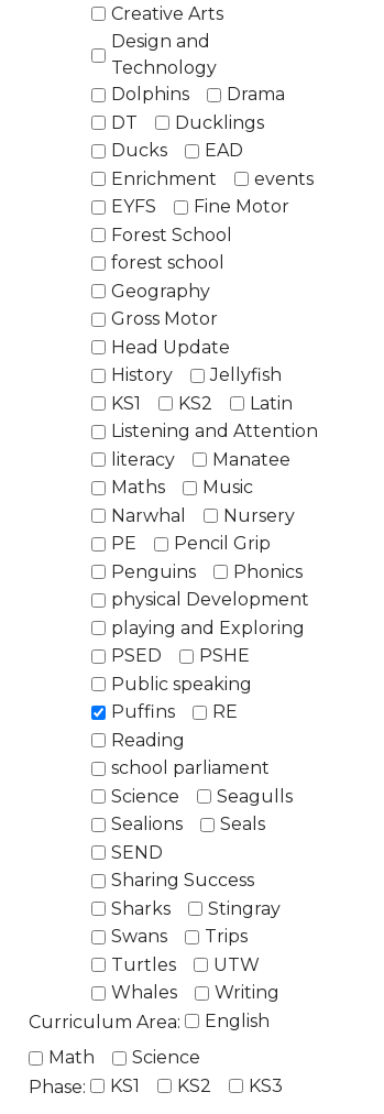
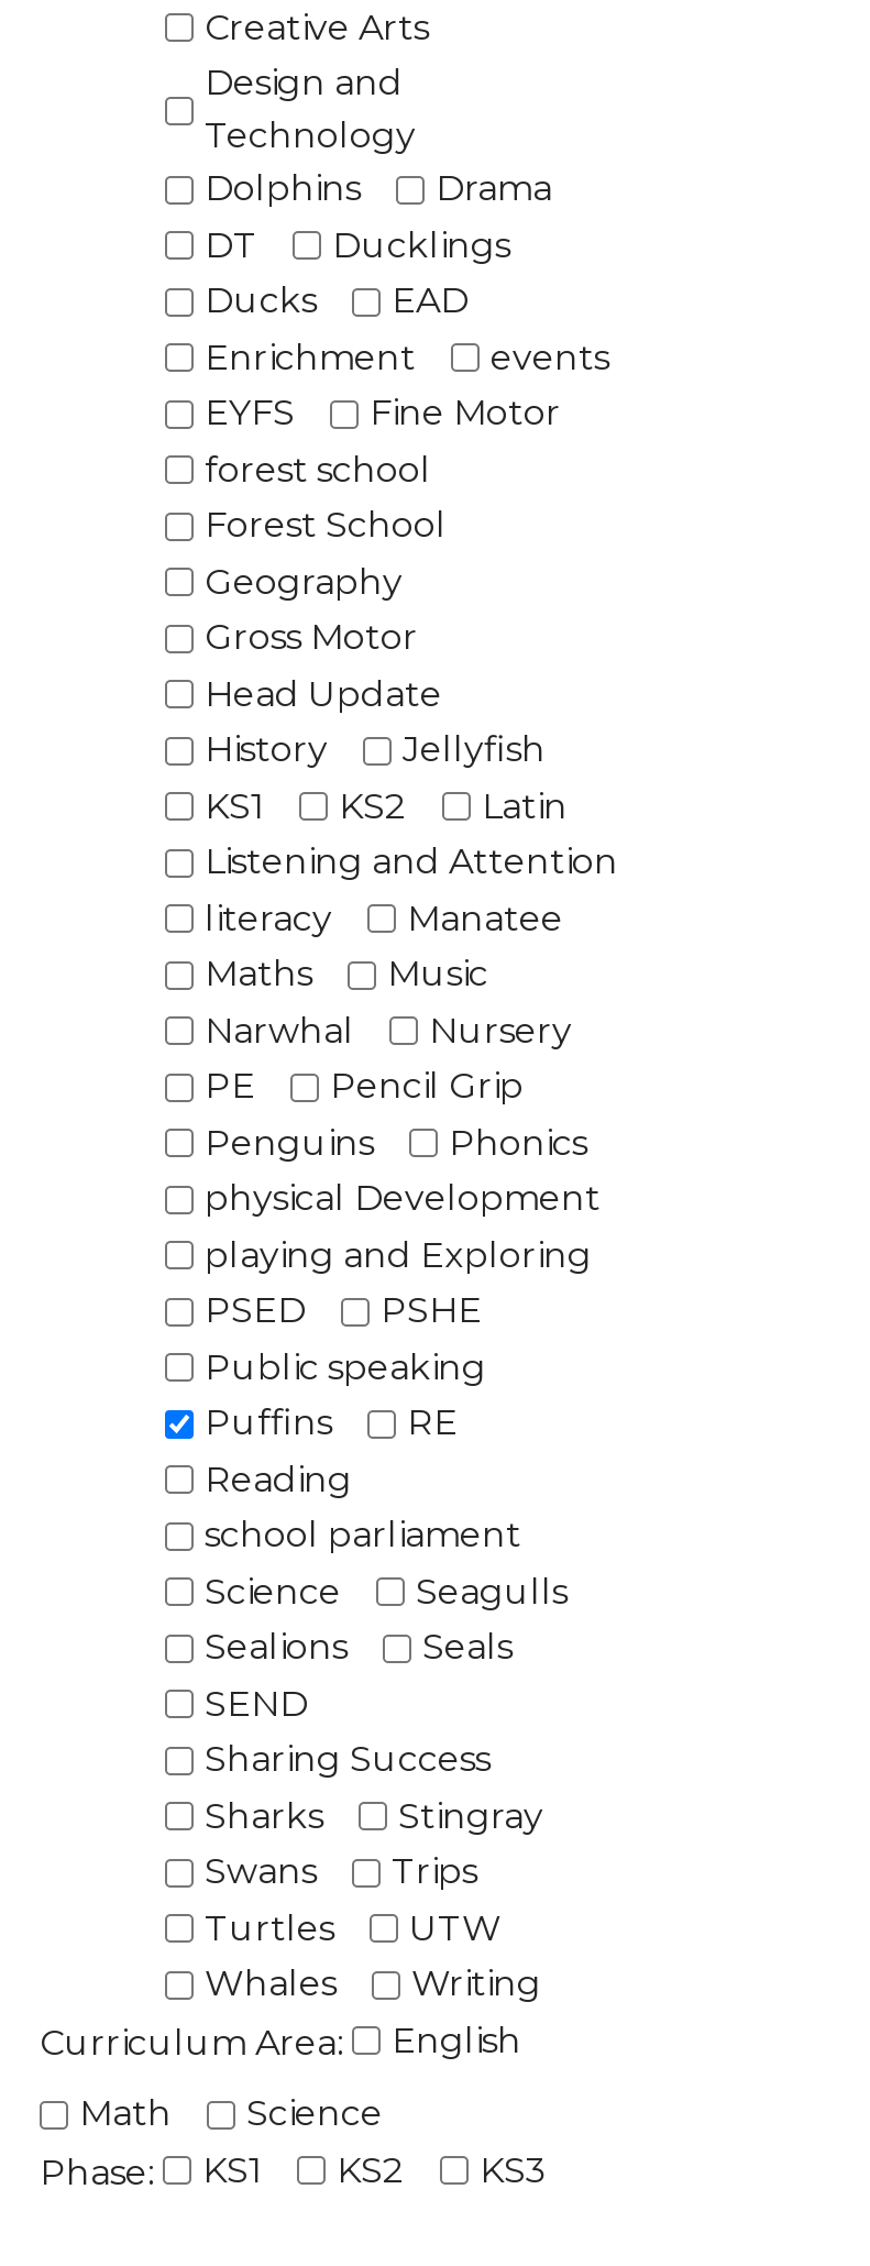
moved [111,225,232,245] -> [205,505,447,547]: Forest School
moved [111,253,224,274] -> [205,449,431,491]: forest school

